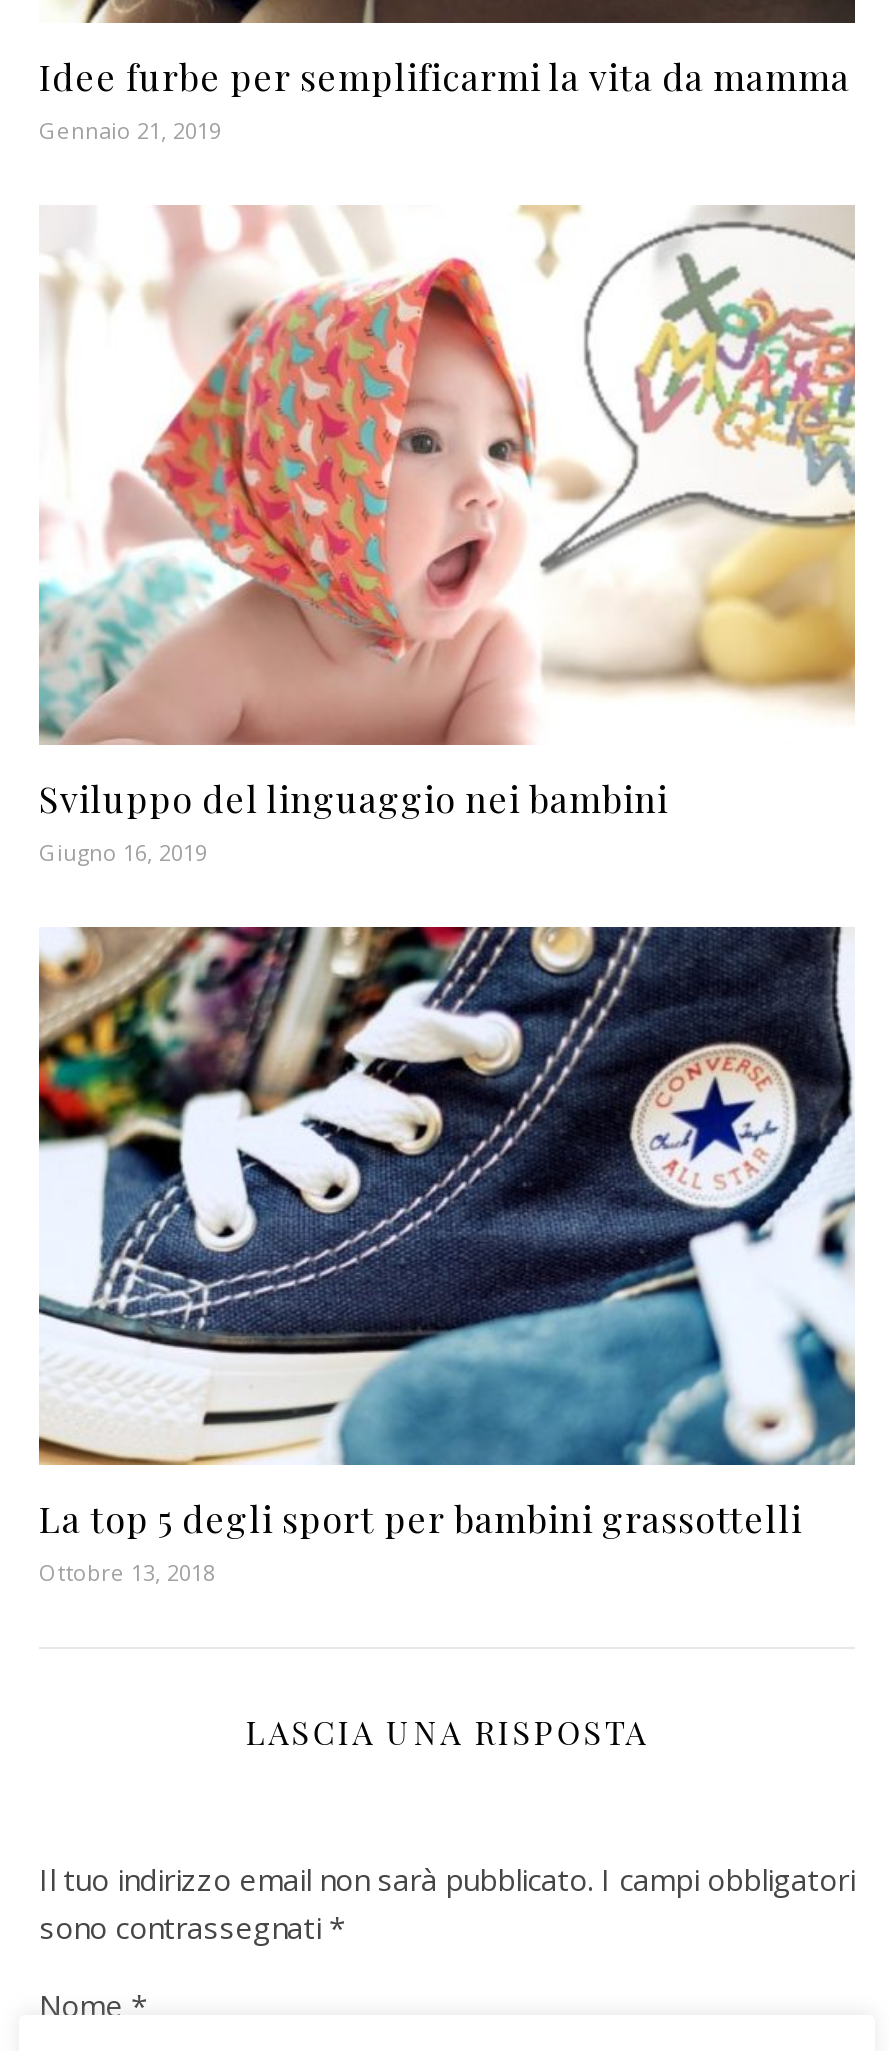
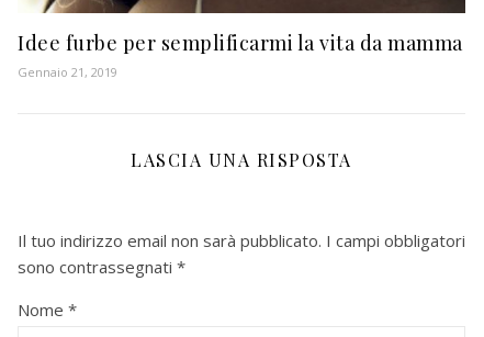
[37,204,857,866] [image] | Sviluppo del linguaggio nei bambini | Giugno 16, 2019 -> none
[37,924,857,1587] [image] | La top 5 degli sport per bambini grassottelli | Ottobre 13, 2018 -> none

